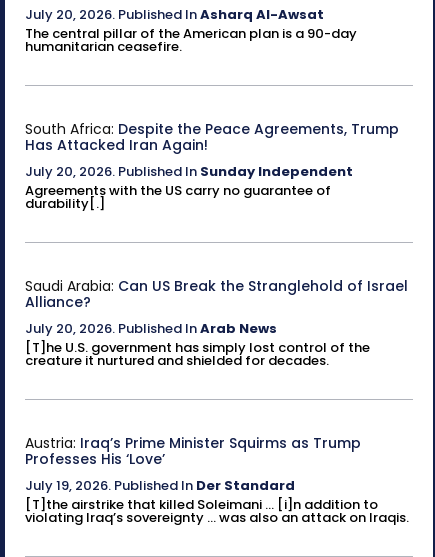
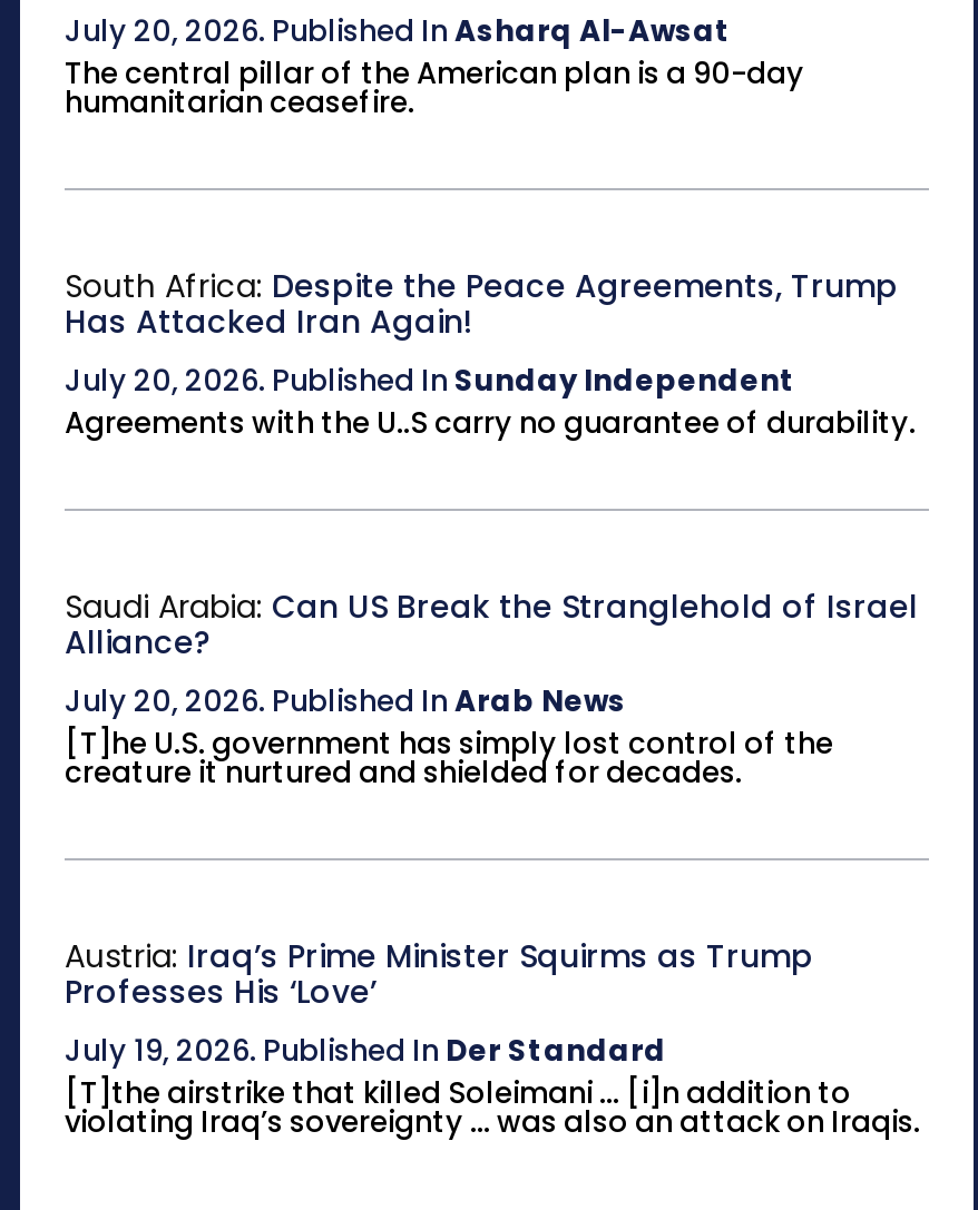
[25,181,331,213] Agreements with the US carry no guarantee of | durability[.] -> [65,402,916,444] Agreements with the U..S carry no guarantee of durability.

